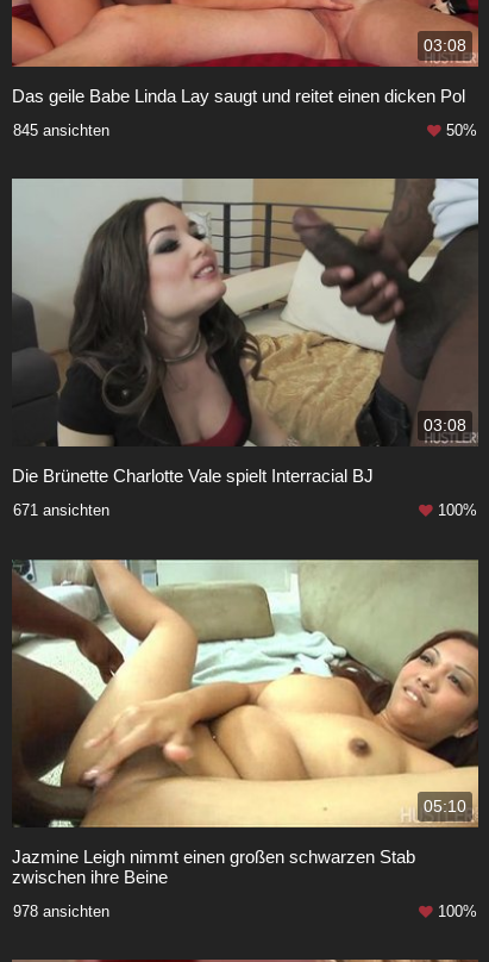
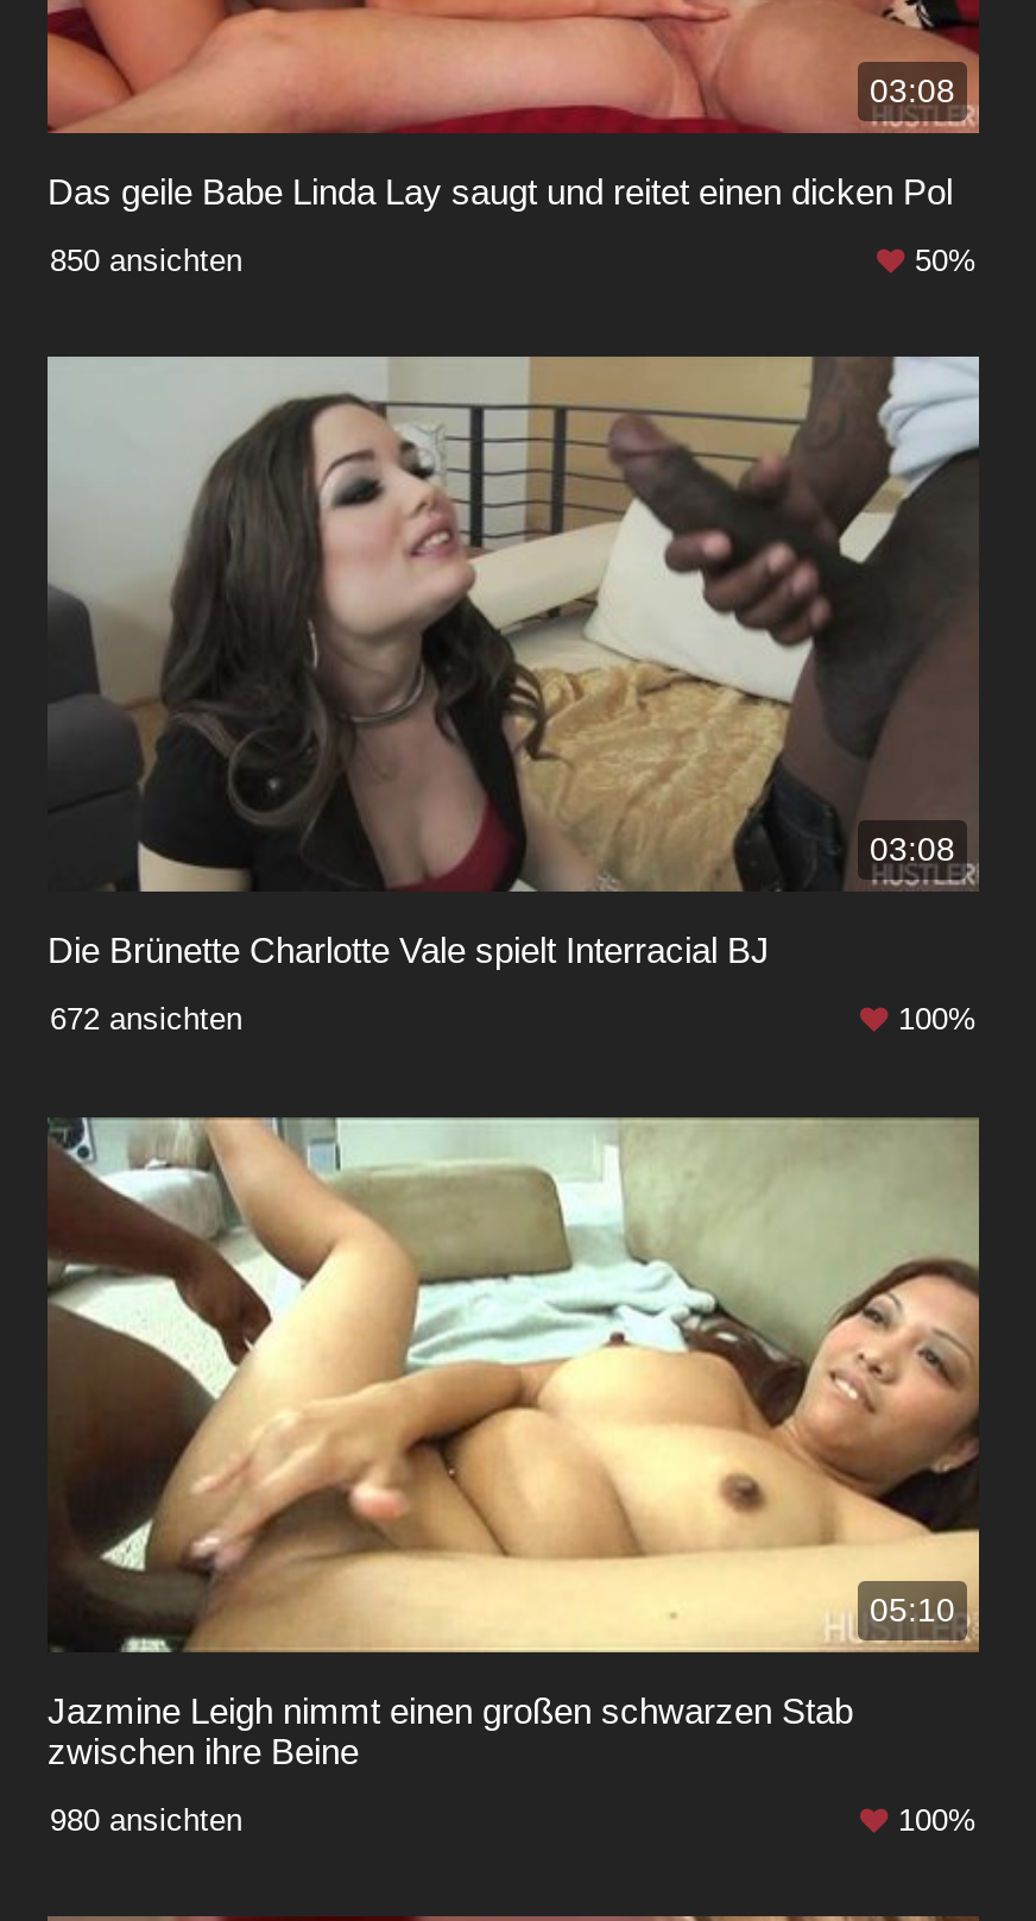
[13,122,109,139] 845 ansichten -> [50,243,242,278] 850 ansichten
[13,502,109,520] 671 ansichten -> [50,1002,242,1038] 672 ansichten
[13,902,109,920] 978 ansichten -> [50,1802,242,1837] 980 ansichten

